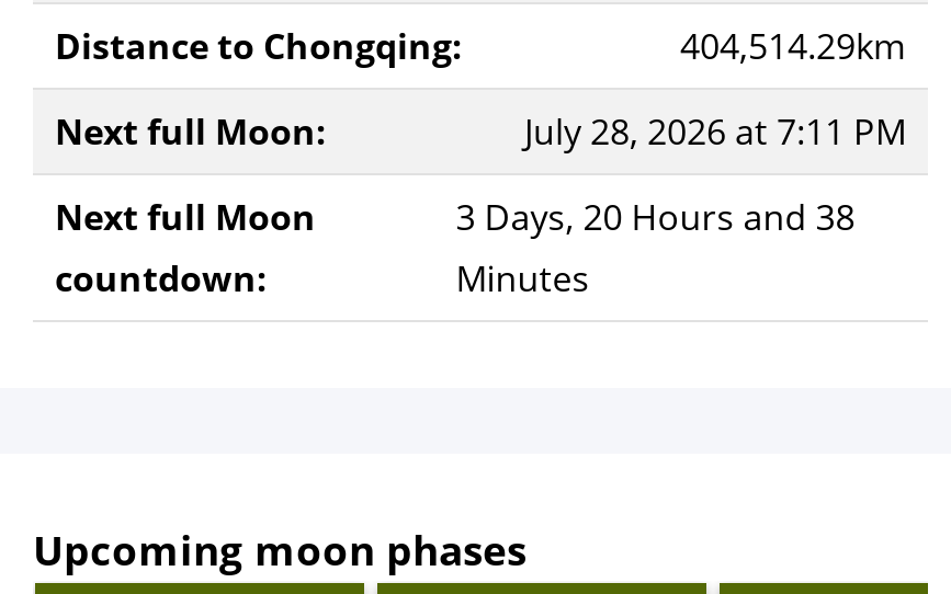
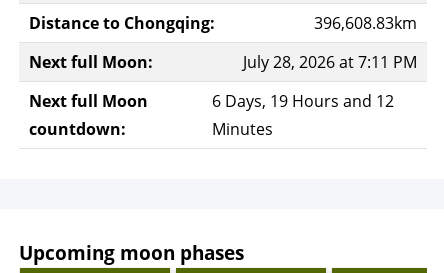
[680,22,906,70] 404,514.29km -> [314,12,417,34] 396,608.83km
[456,193,855,241] 3 Days, 20 Hours and 38 -> [212,90,394,112] 6 Days, 19 Hours and 12

